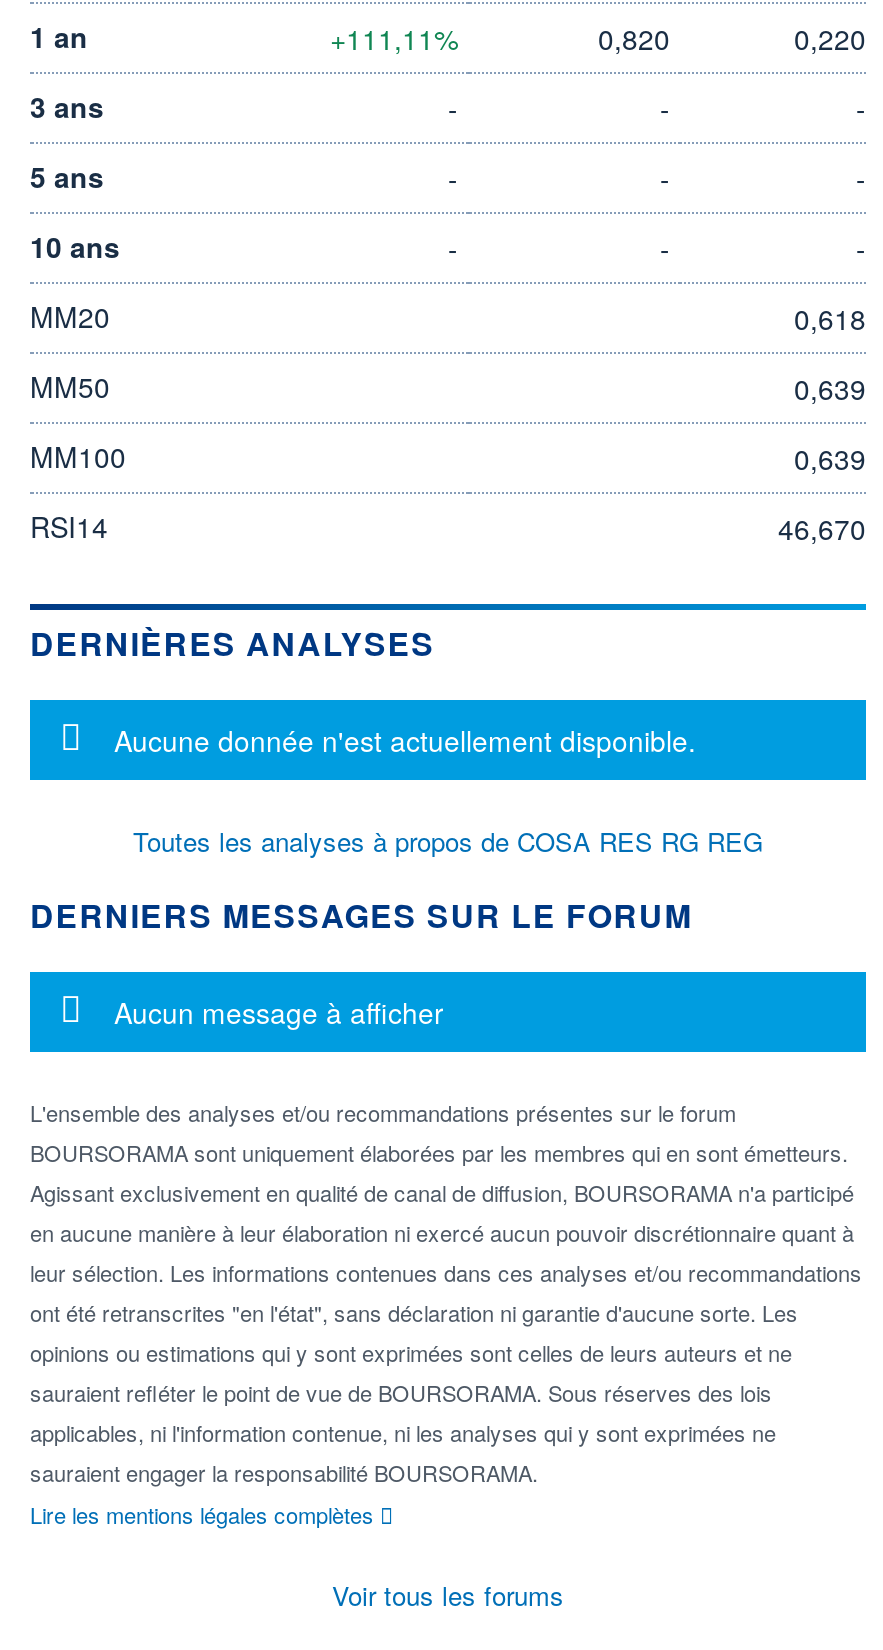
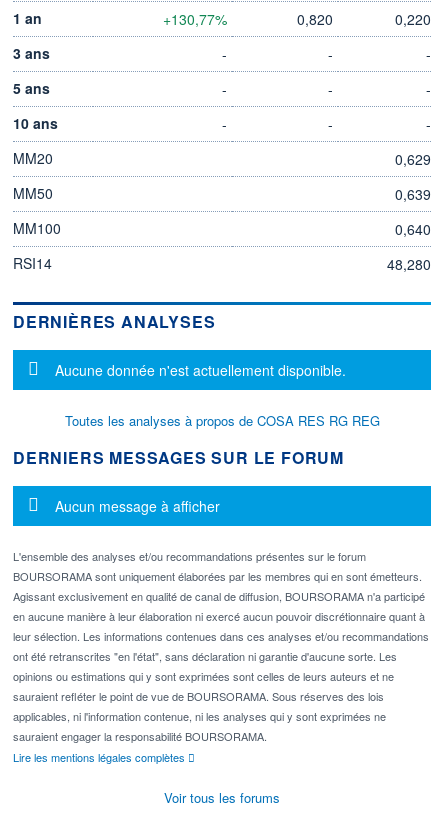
[330,18,458,58] +111,11% -> [163,9,227,29] +130,77%
[794,298,866,338] 0,618 -> [395,149,431,169] 0,629
[794,438,866,478] 0,639 -> [395,219,431,239] 0,640
[778,508,866,548] 46,670 -> [387,254,431,274] 48,280

